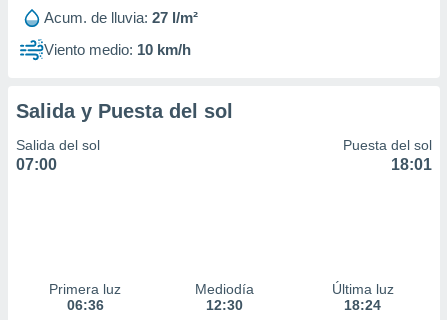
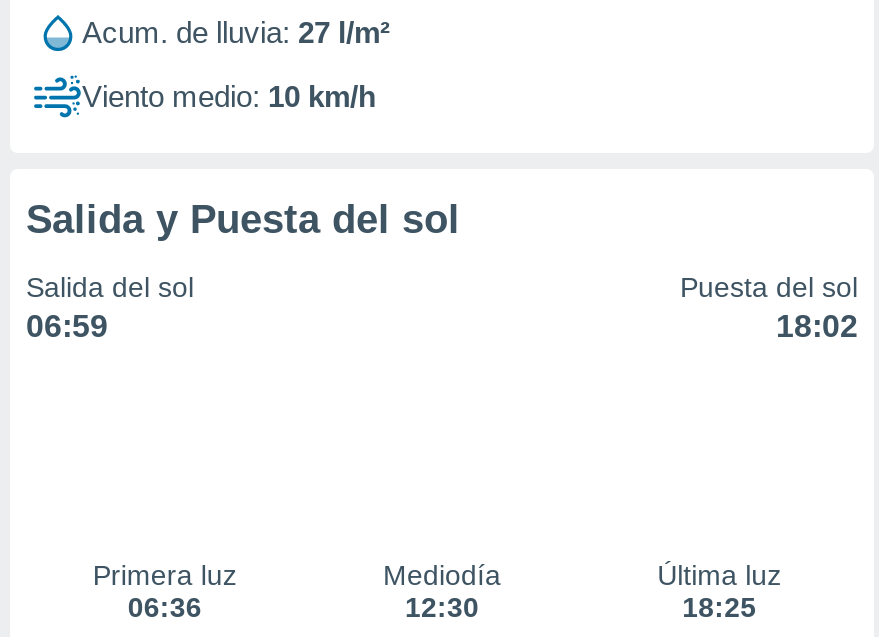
[16,156,57,173] 07:00 -> [26,309,108,343] 06:59
[391,156,432,173] 18:01 -> [776,309,858,343] 18:02
[344,297,381,313] 18:24 -> [682,591,756,623] 18:25

